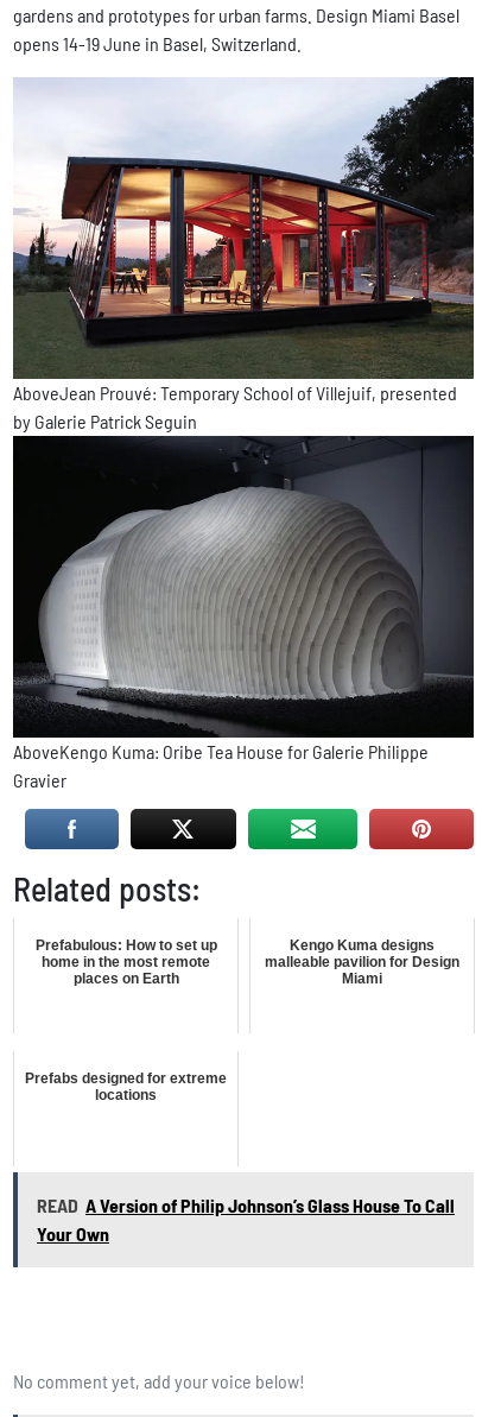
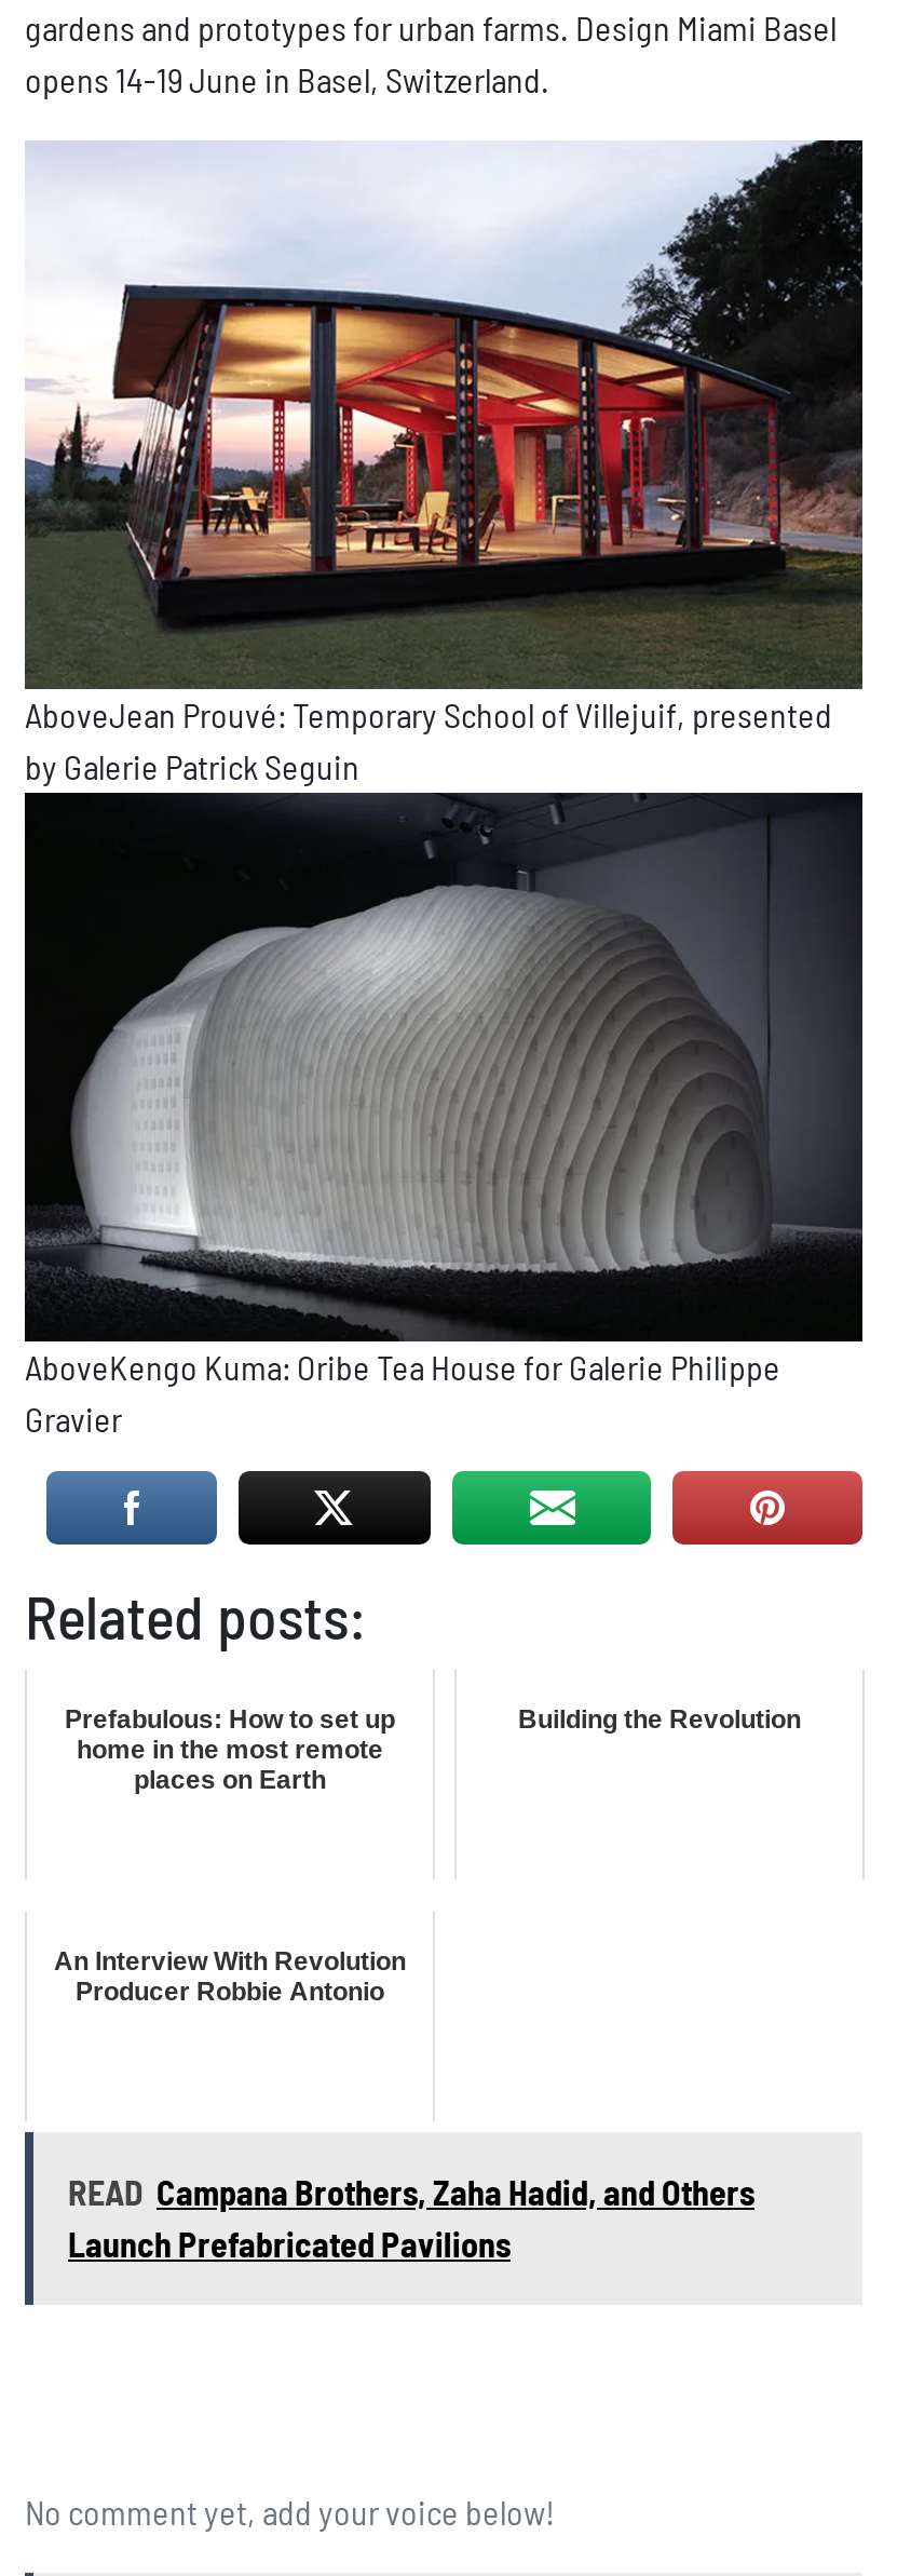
[265,937,459,987] Kengo Kuma designs | malleable pavilion for Design | Miami -> [518,1704,801,1735] Building the Revolution
[25,1070,227,1103] Prefabs designed for extreme | locations -> [54,1946,406,2007] An Interview With Revolution | Producer Robbie Antonio
[37,1194,455,1245] READ A Version of Philip Johnson’s Glass House To Call | Your Own -> [68,2171,754,2264] READ Campana Brothers, Zaha Hadid, and Others | Launch Prefabricated Pavilions

